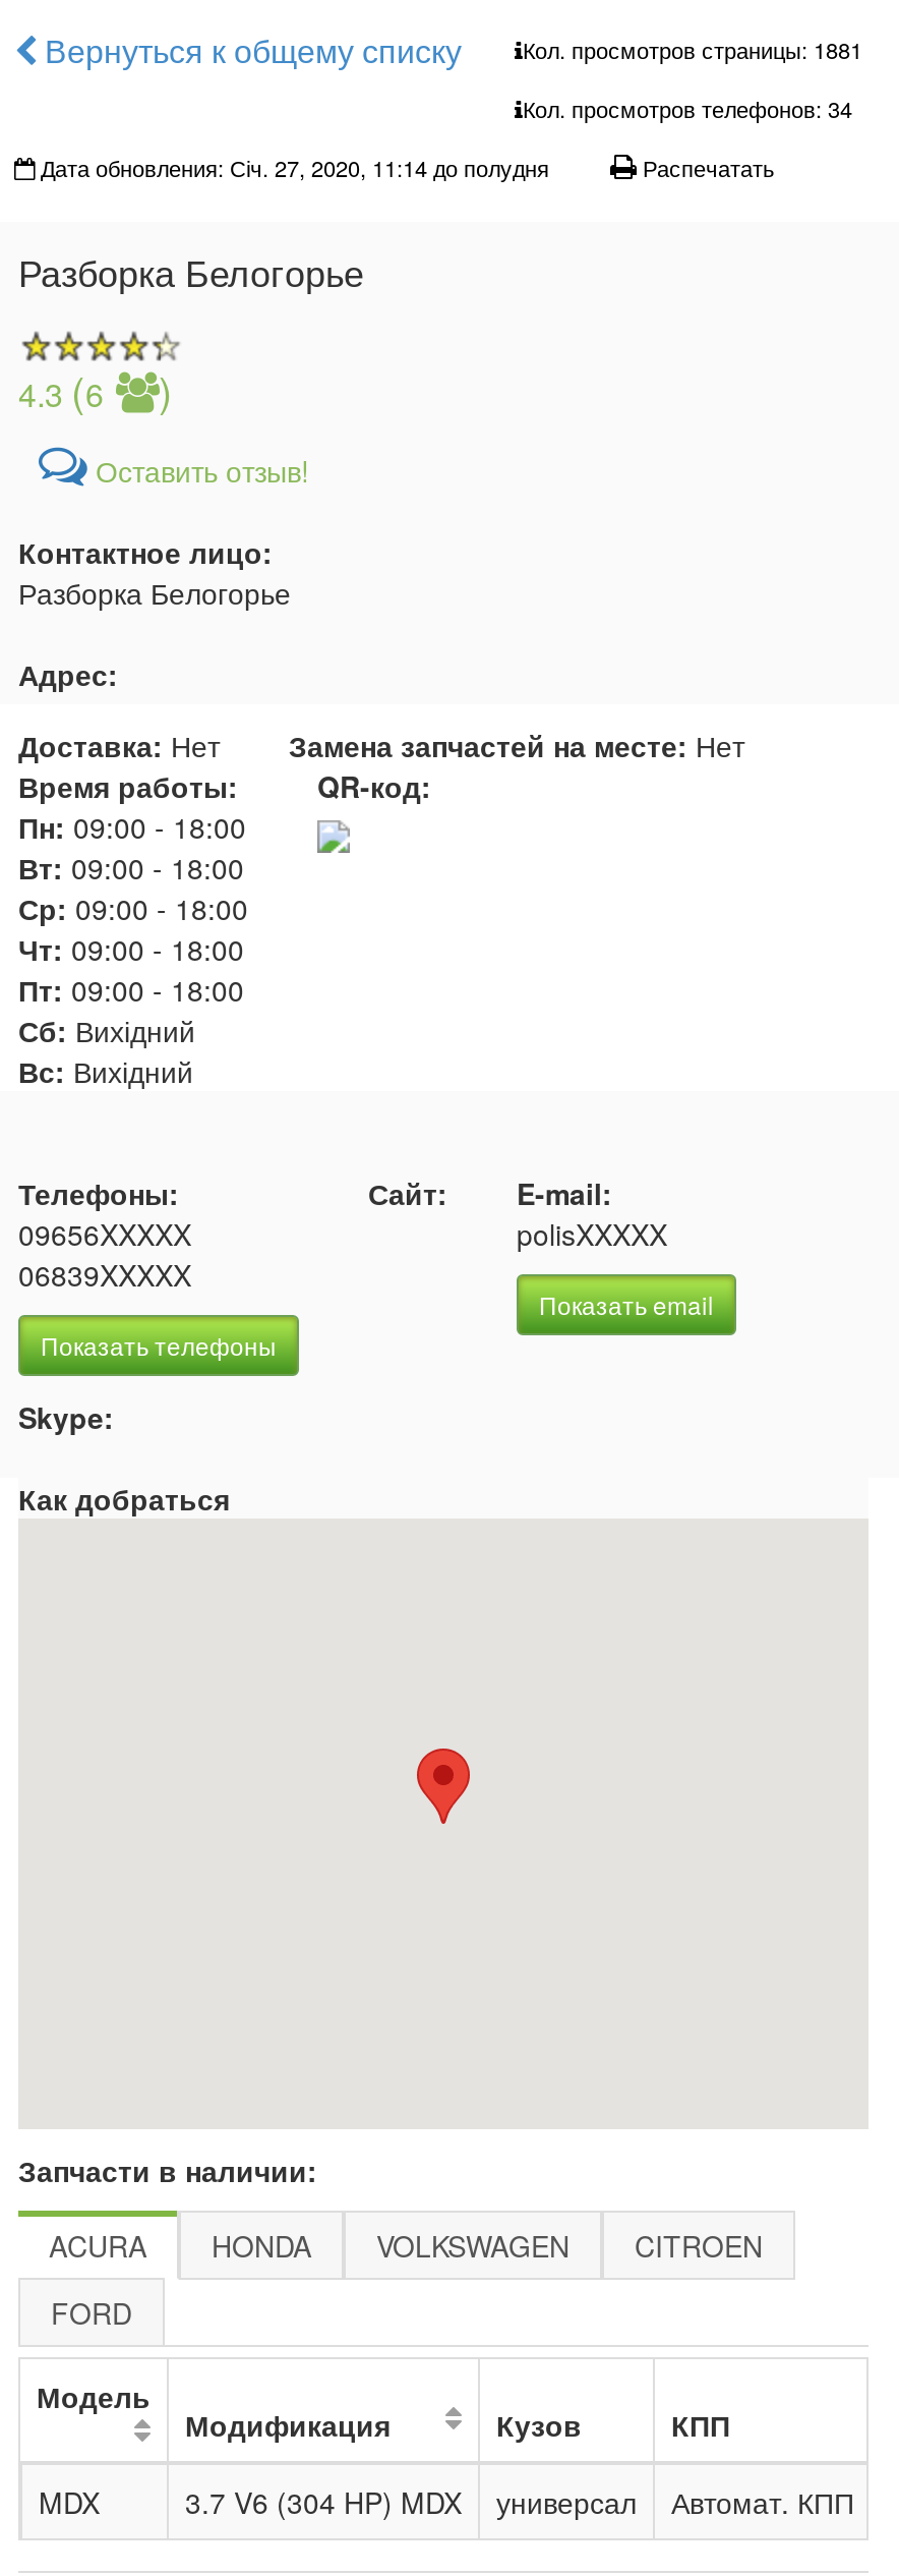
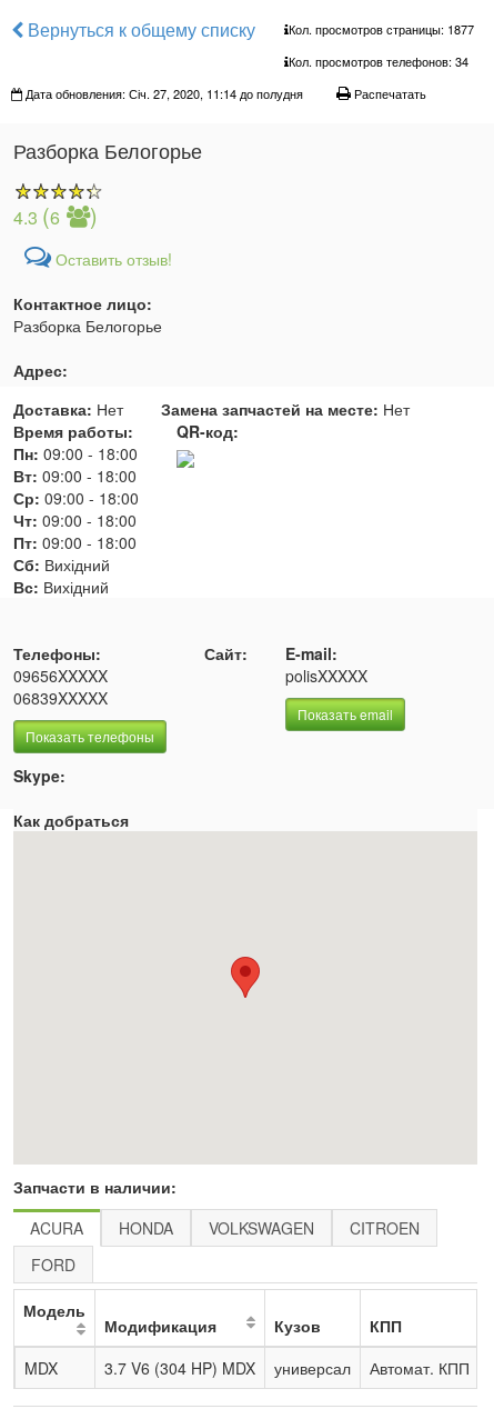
[523,33,862,65] Кол. просмотров страницы: 1881 -> [289,20,474,38] Кол. просмотров страницы: 1877

